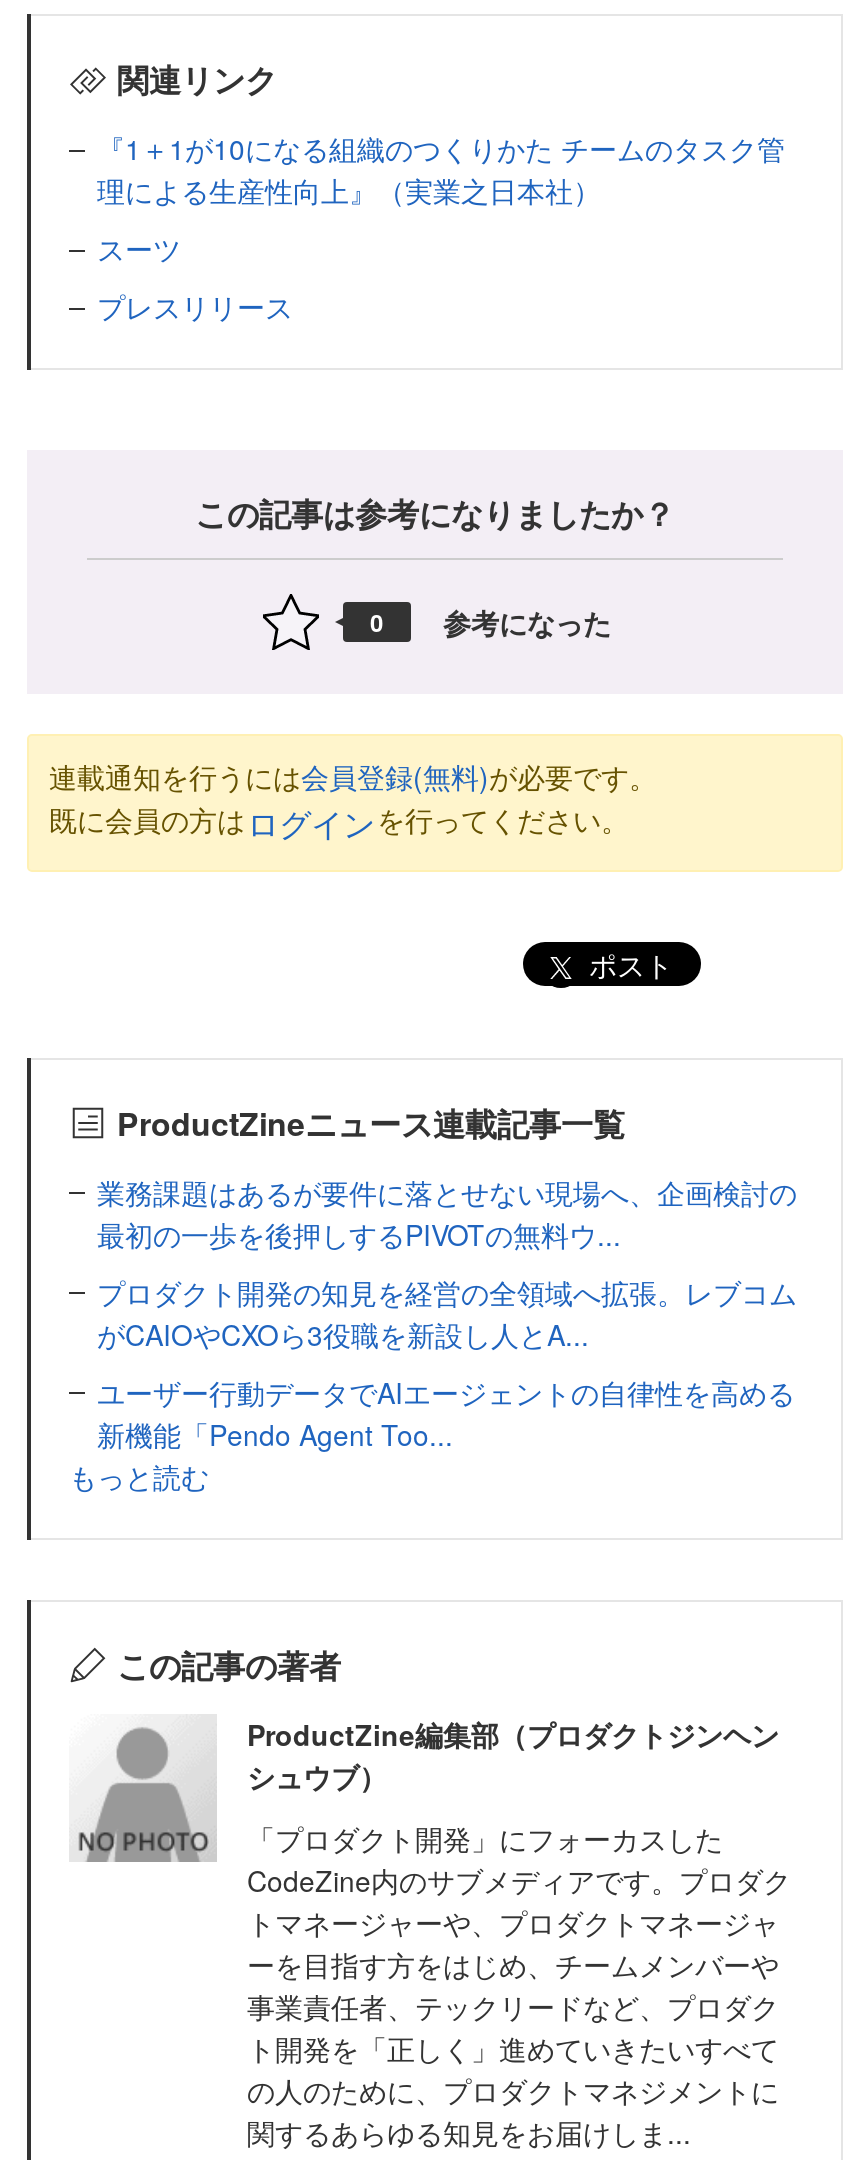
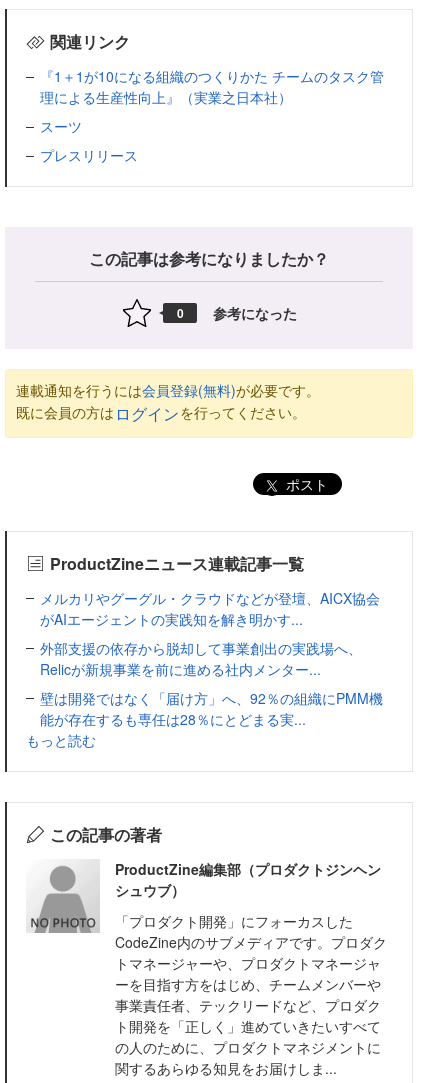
[97,1171,797,1453] 業務課題はあるが要件に落とせない現場へ、企画検討の | 最初の一歩を後押しするPIVOTの無料ウ... | プロダクト開発の知見を経営の全領域へ拡張。レブコム | がCAIOやCXOら3役職を新設し人とA... | ユーザー行動データでAIエージェントの自律性を高める | 新機能「Pendo Agent Too... -> [40,588,383,729] メルカリやグーグル・クラウドなどが登壇、AICX協会 | がAIエージェントの実践知を解き明かす... | 外部支援の依存から脱却して事業創出の実践場へ、 | Relicが新規事業を前に進める社内メンター... | 壁は開発ではなく「届け方」へ、92％の組織にPMM機 | 能が存在するも専任は28％にとどまる実...

